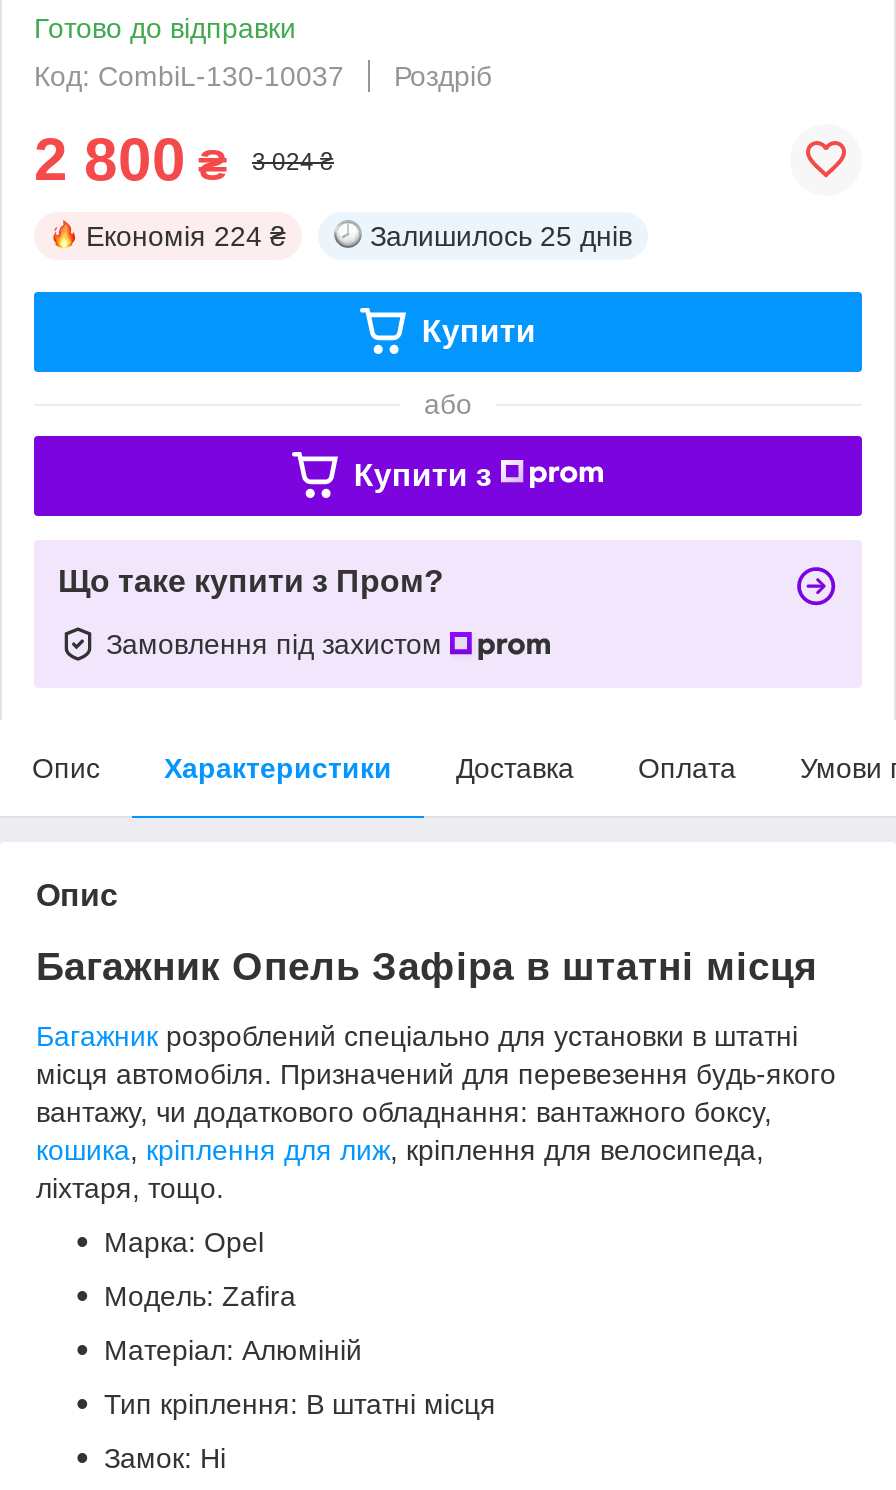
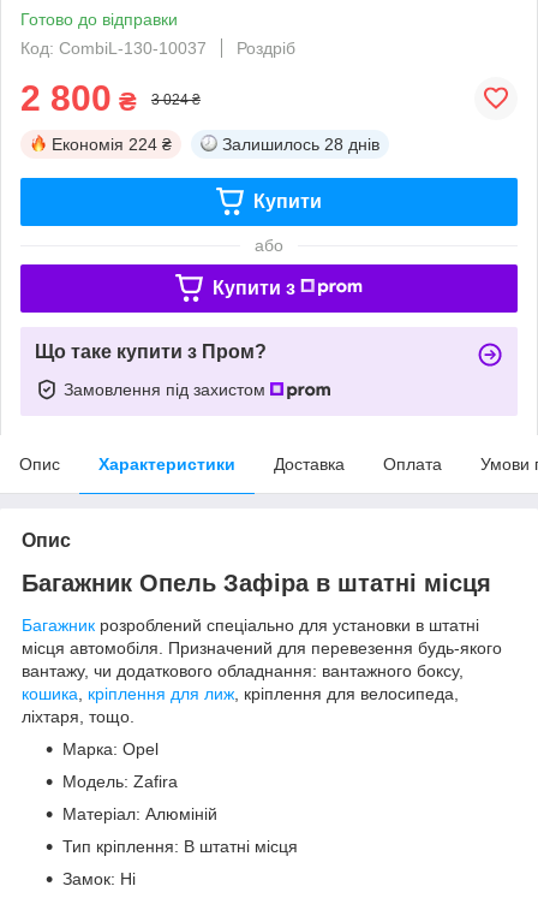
[370,220,632,252] Залишилось 25 днів -> [222,134,379,154] Залишилось 28 днів

